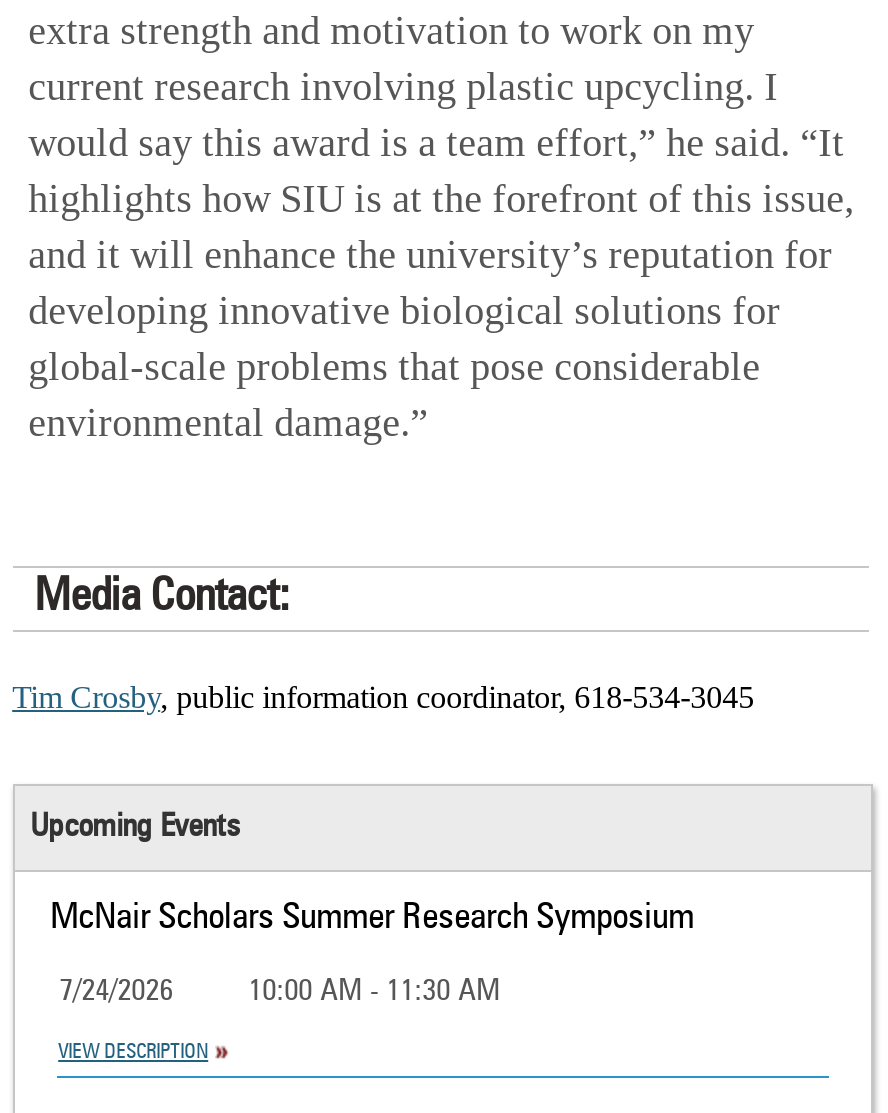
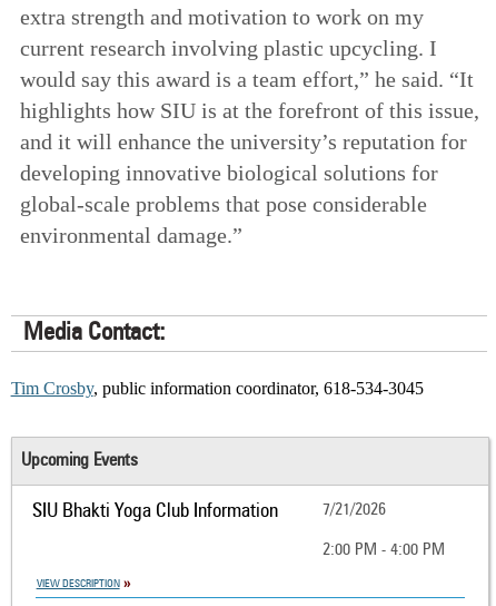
[50,901,694,937] McNair Scholars Summer Research Symposium -> [32,502,386,522] SIU Bhakti Yoga Club Information | 7/21/2026
[59,978,500,1008] 7/24/2026 | 10:00 AM - 11:30 AM -> [323,542,445,559] 2:00 PM - 4:00 PM

